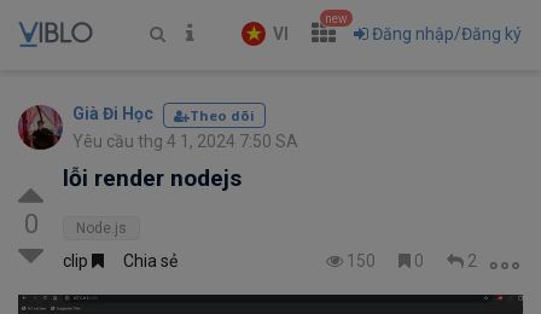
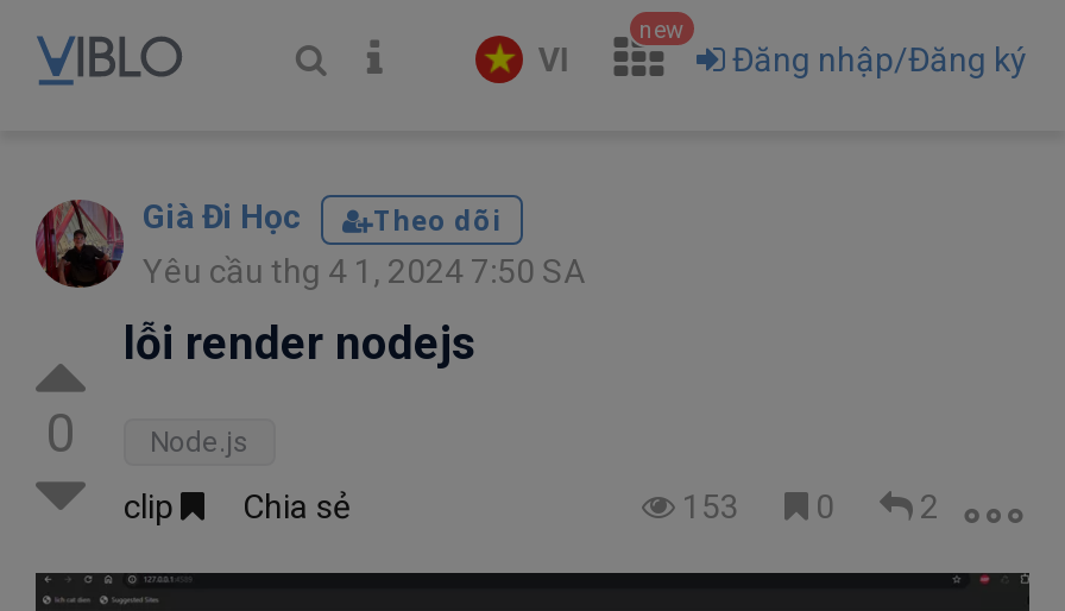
[343,251,477,271] 150 0 2 -> [675,487,939,525] 153 0 2

